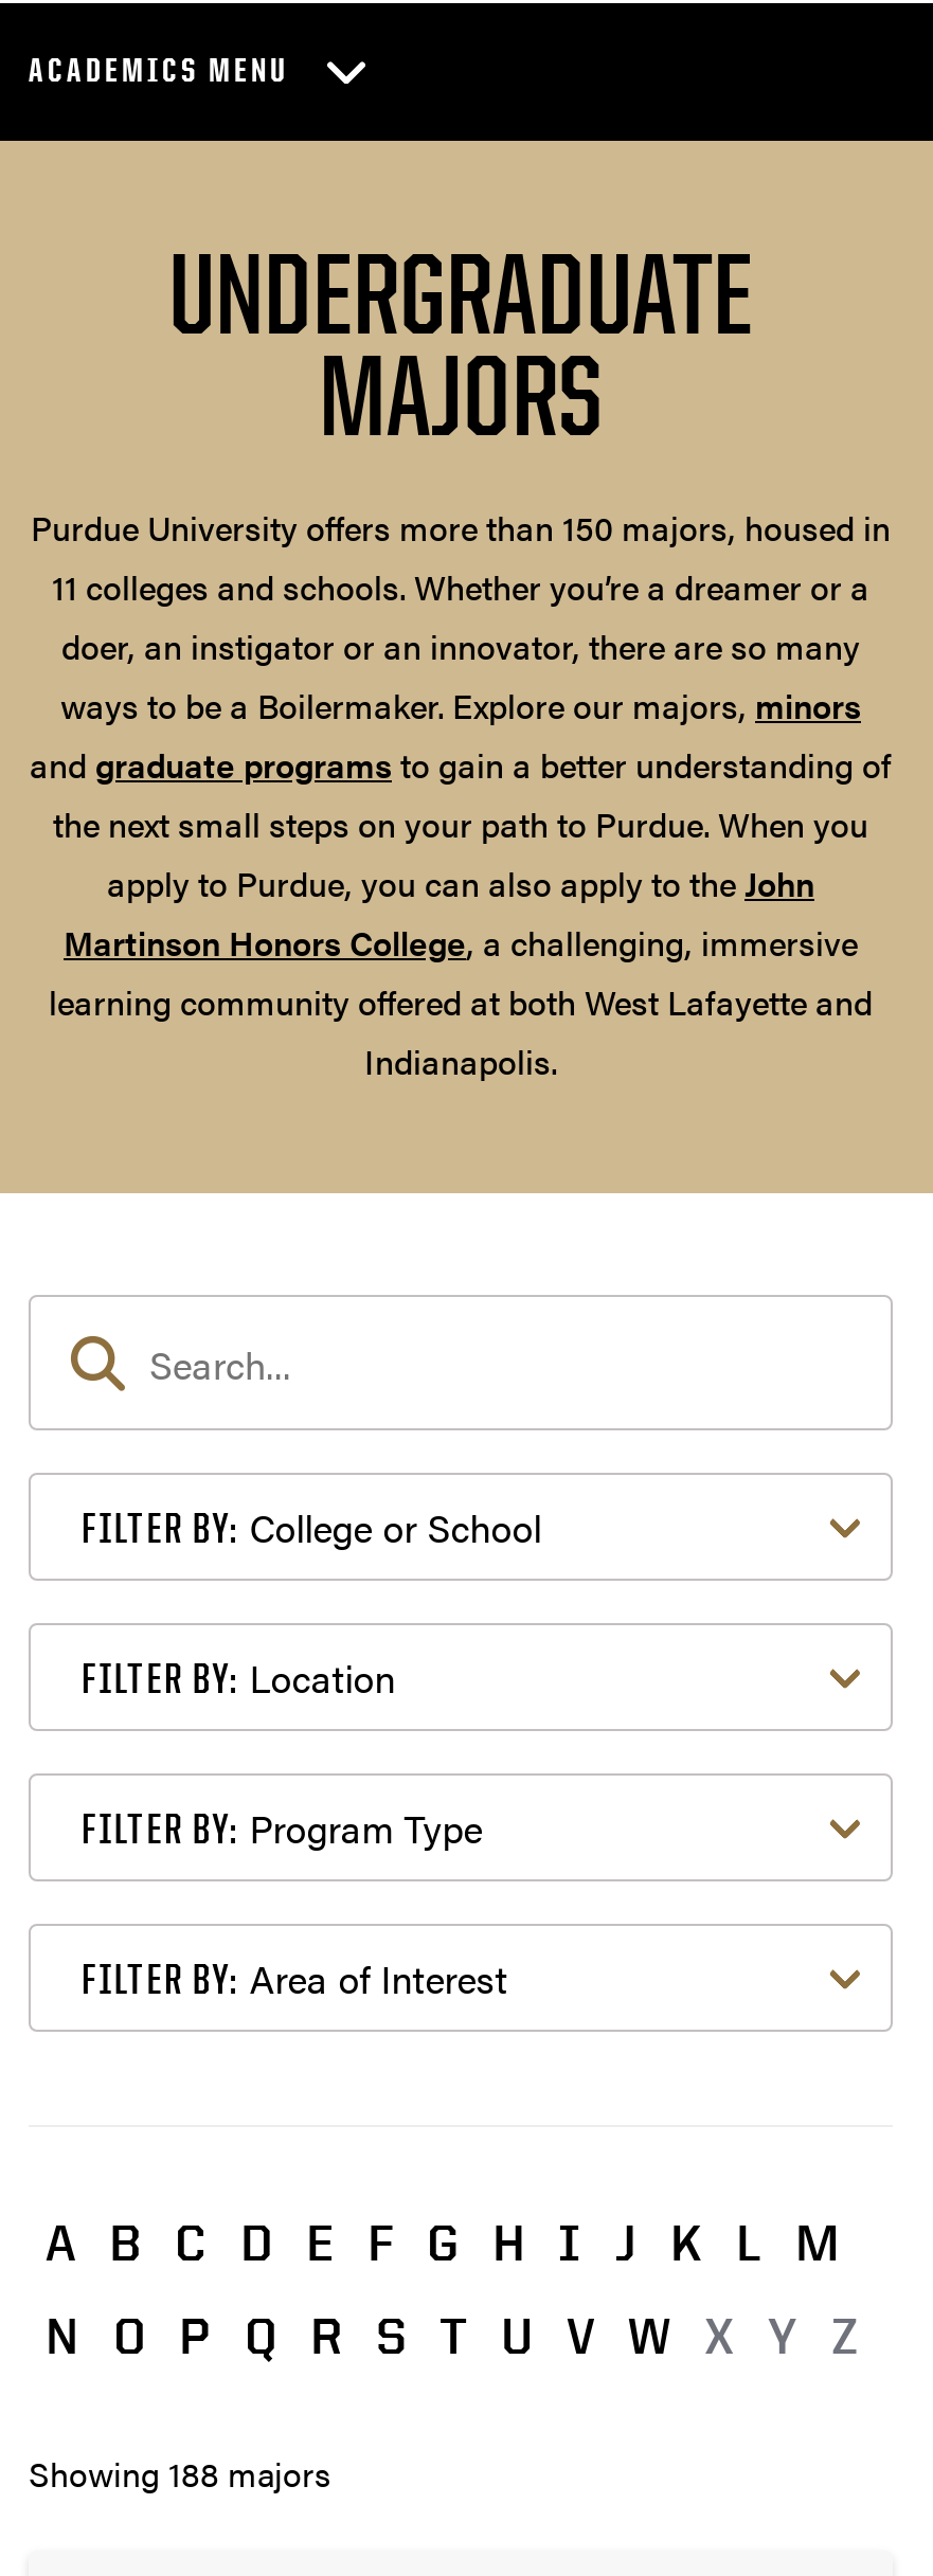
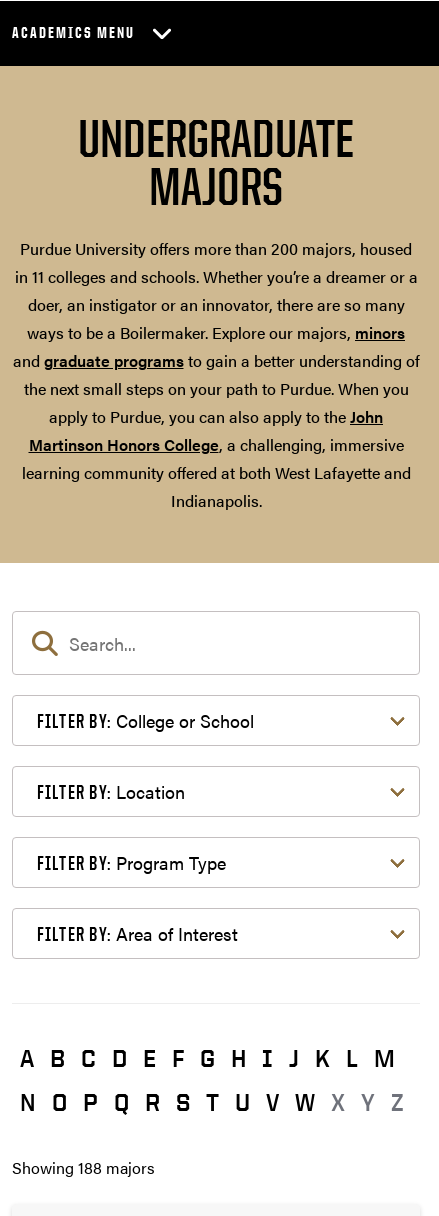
[31,503,891,611] Purdue University offers more than 150 majors, housed in | 11 colleges and schools. Whether you’re a dreamer or a -> [14,237,417,288] Purdue University offers more than 200 majors, housed | in 11 colleges and schools. Whether you’re a dreamer or a

